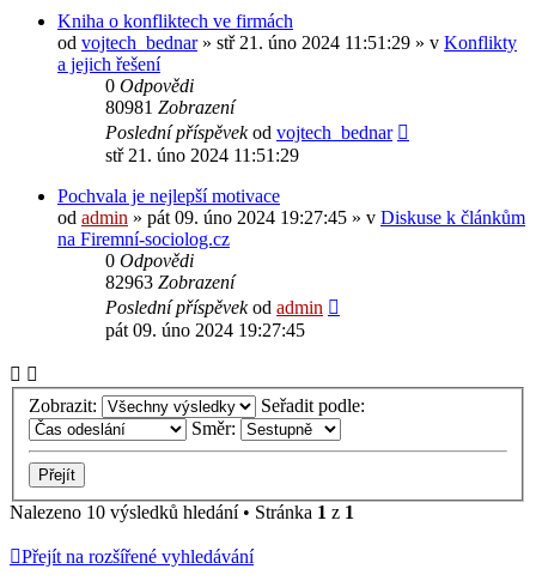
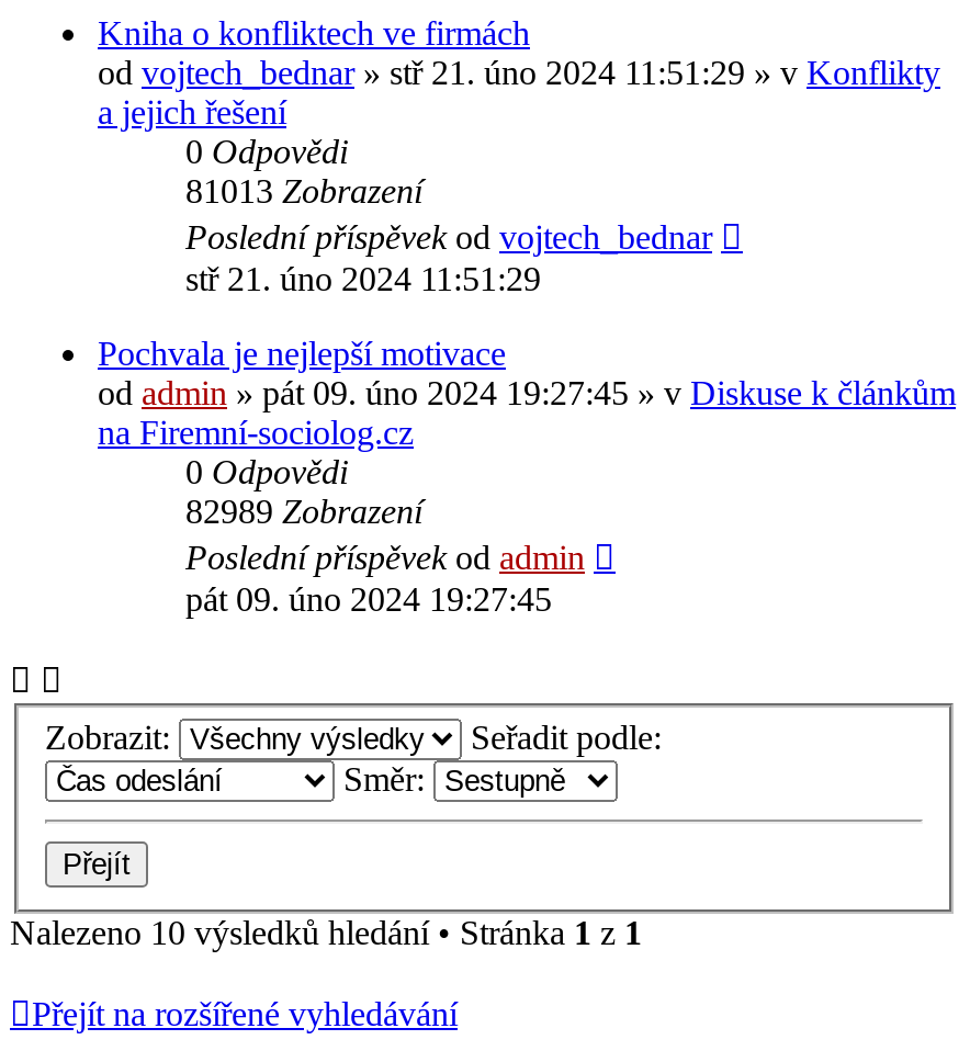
[105,97,234,117] 80981 Zobrazení -> [185,172,422,209] 81013 Zobrazení
[105,272,234,292] 82963 Zobrazení -> [185,492,422,530] 82989 Zobrazení

